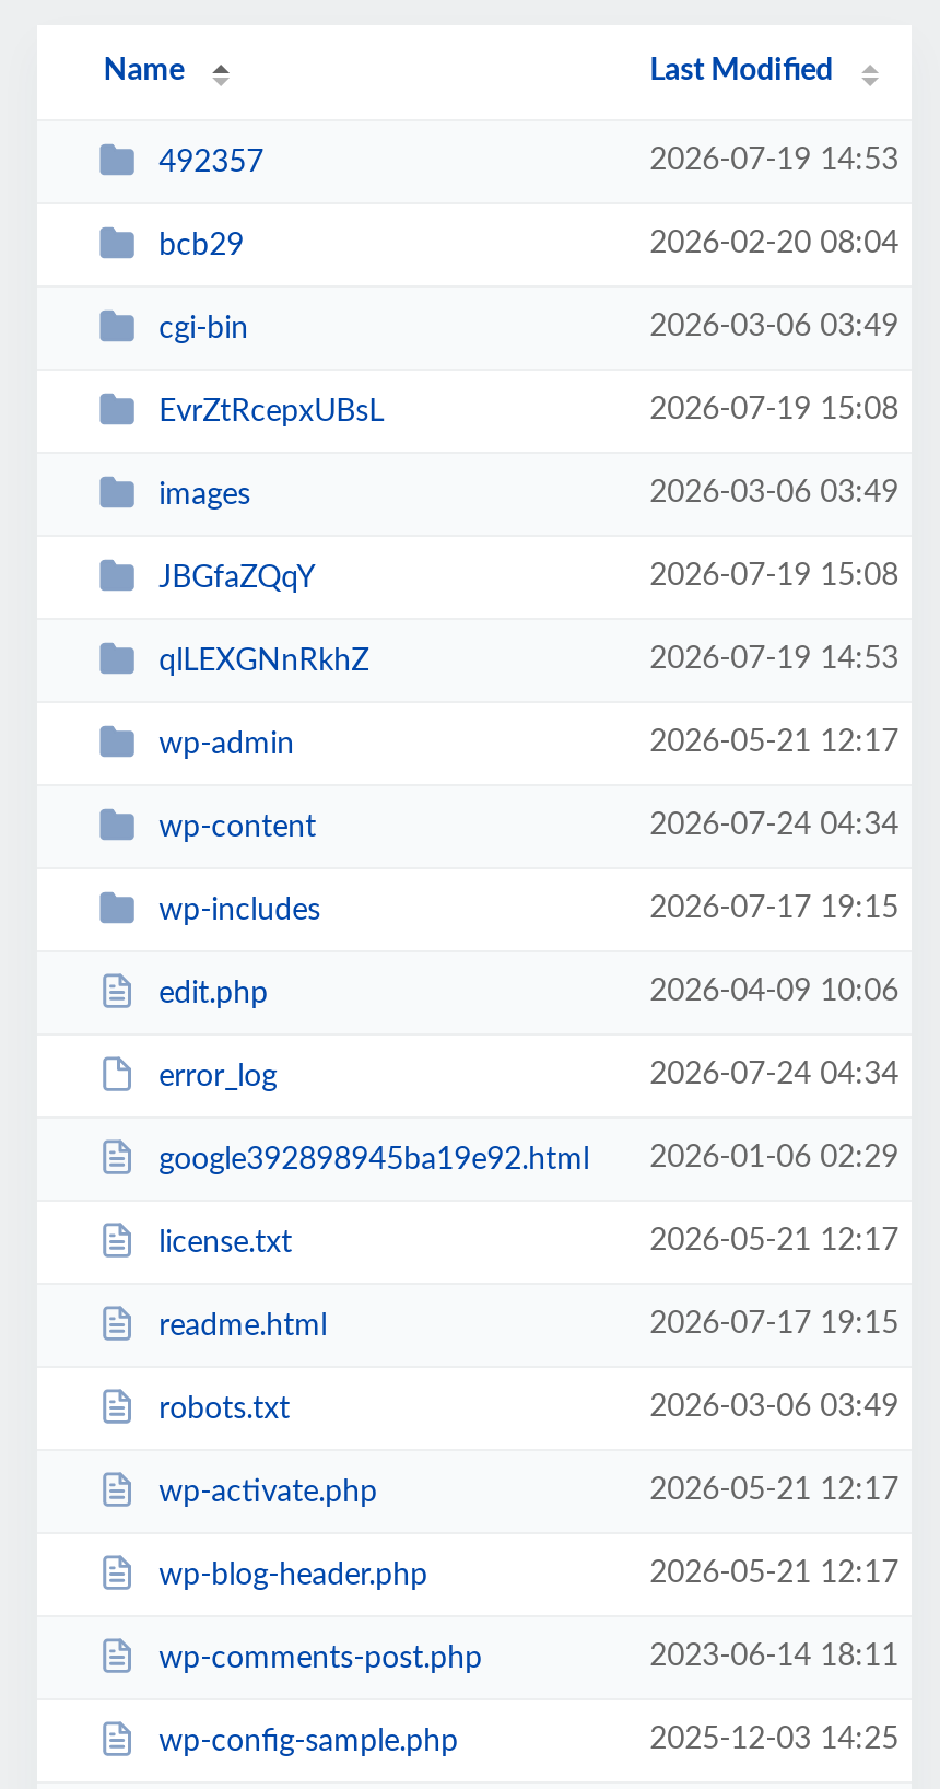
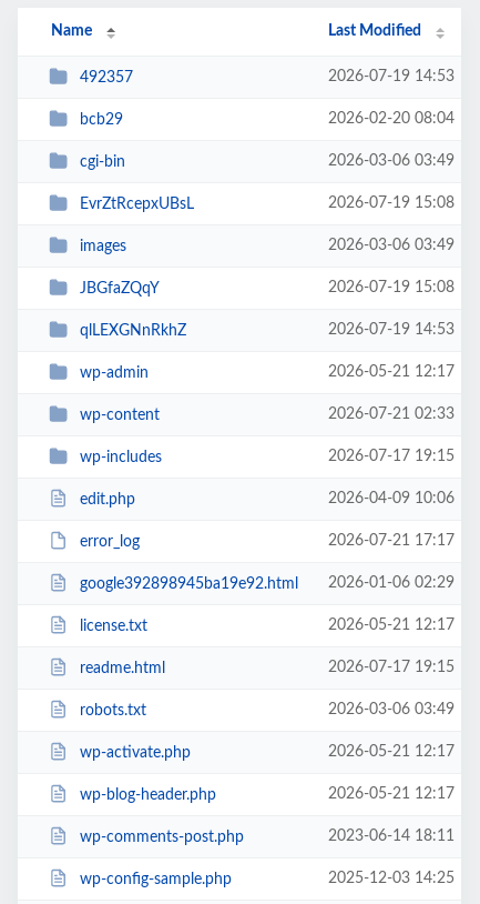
[649,810,899,841] 2026-07-24 04:34 -> [328,406,455,422] 2026-07-21 02:33
[649,1060,899,1090] 2026-07-24 04:34 -> [328,533,455,549] 2026-07-21 17:17

